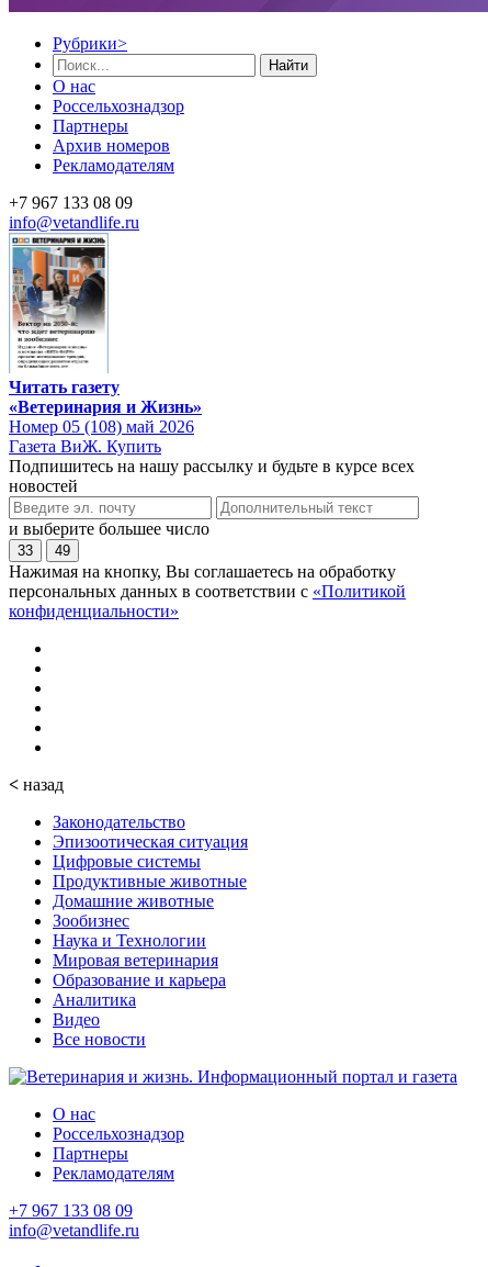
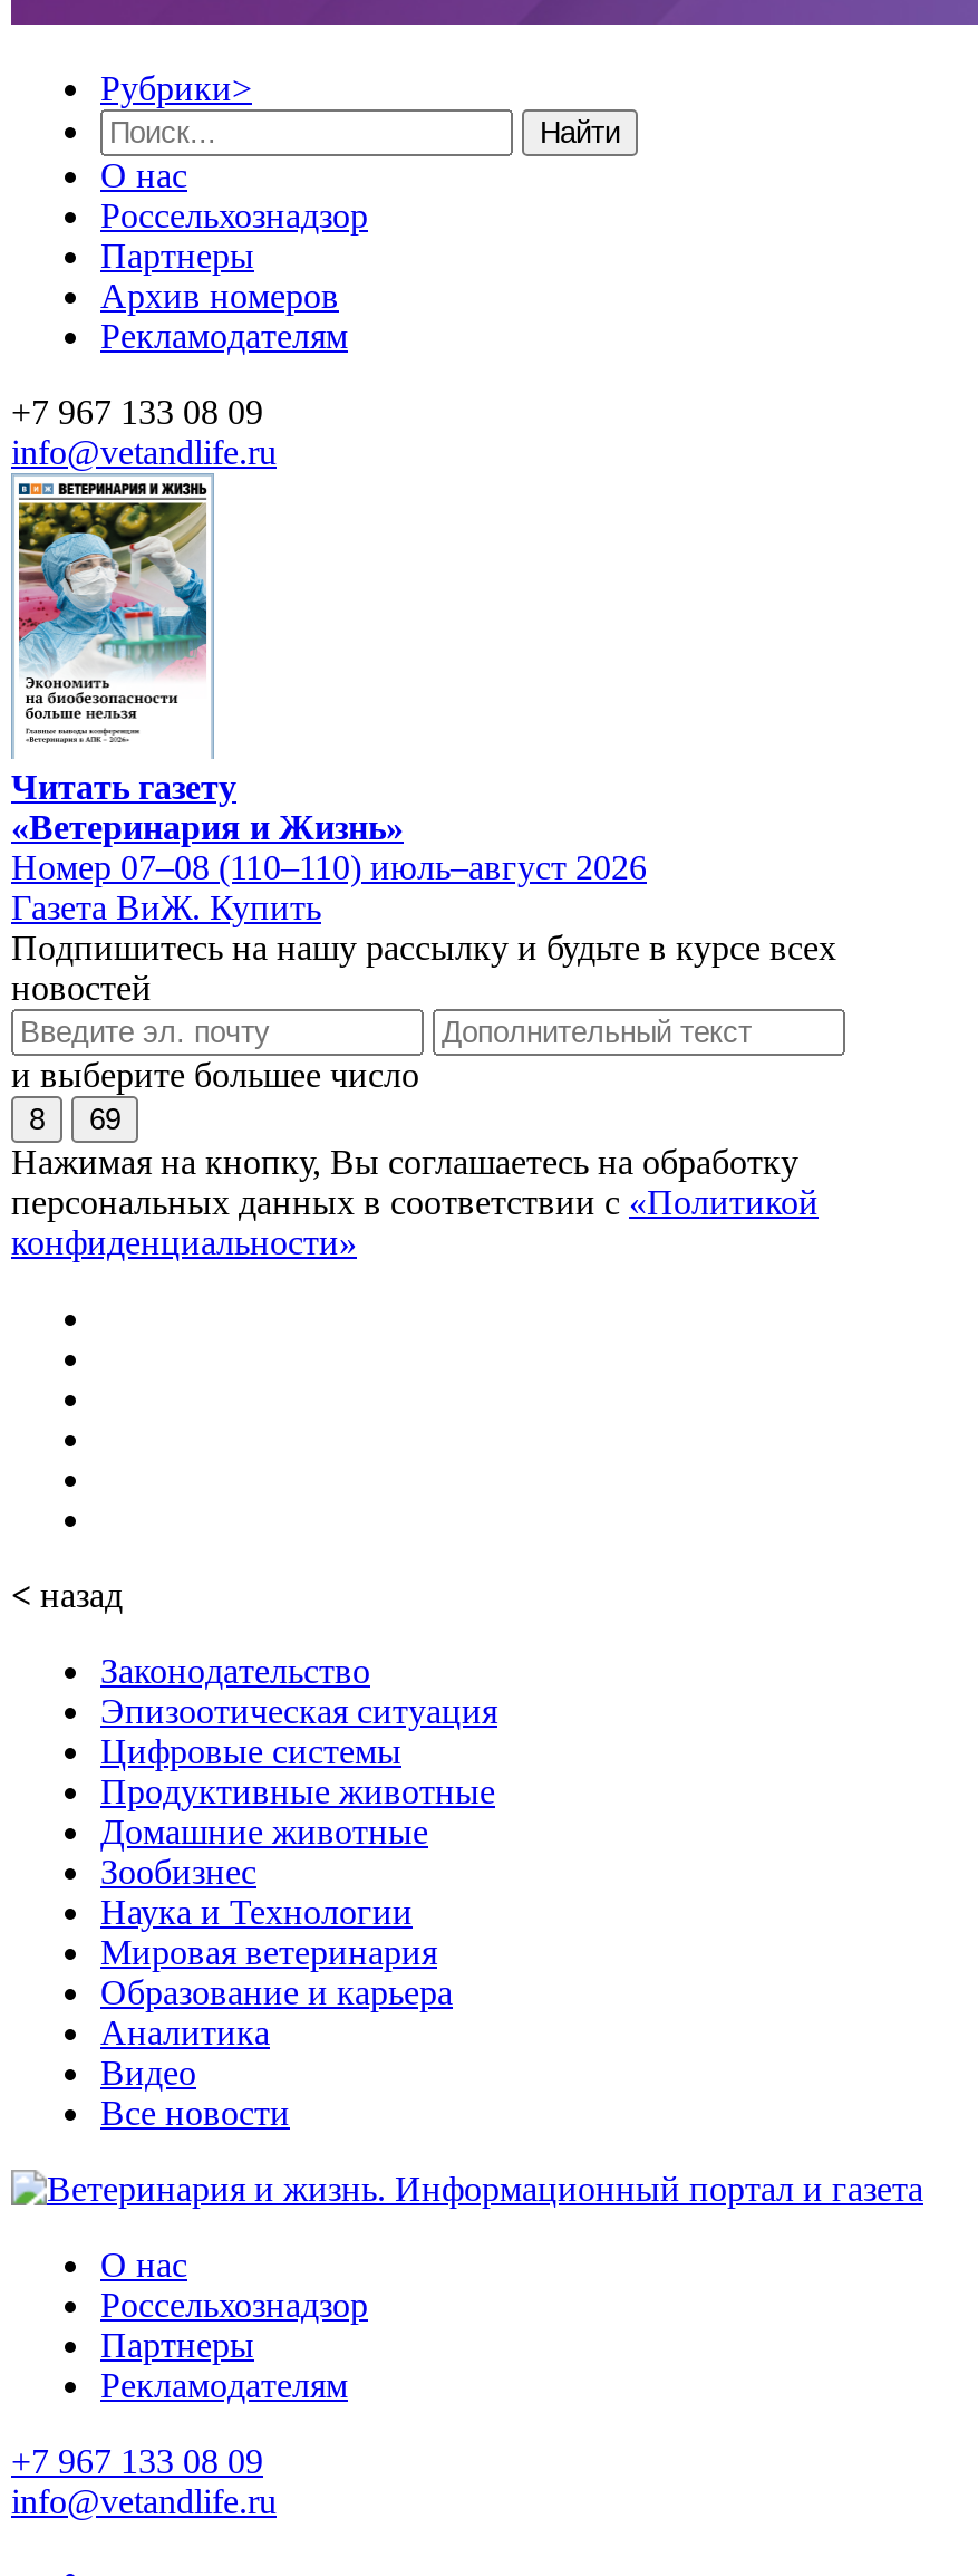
[12,246,106,369] [image] -> [16,500,207,748] [image]
[9,417,194,435] Номер 05 (108) май 2026 -> [11,847,647,885] Номер 07–08 (110–110) июль–август 2026
[18,542,33,558] 33 -> [29,1102,45,1135] 8
[55,542,70,558] 49 -> [89,1102,120,1135] 69

